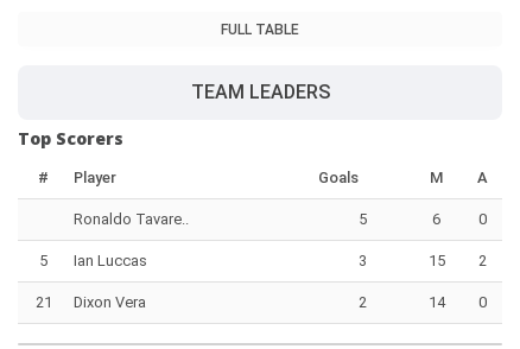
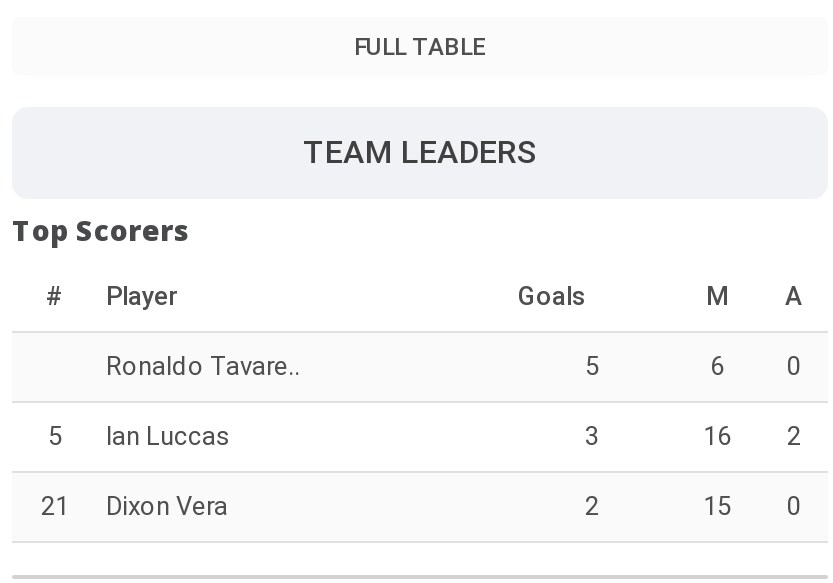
[428,252,486,269] 15 2 -> [703,421,801,451] 16 2
[428,293,486,311] 14 0 -> [703,491,801,521] 15 0

